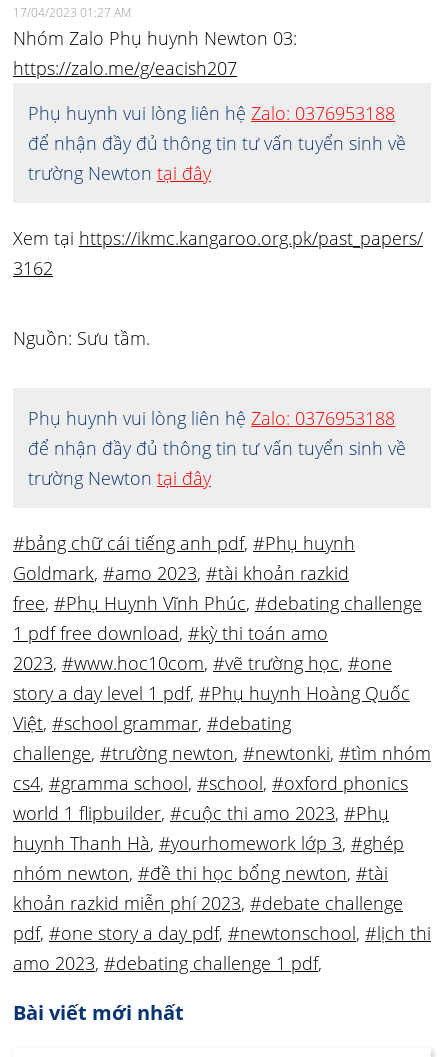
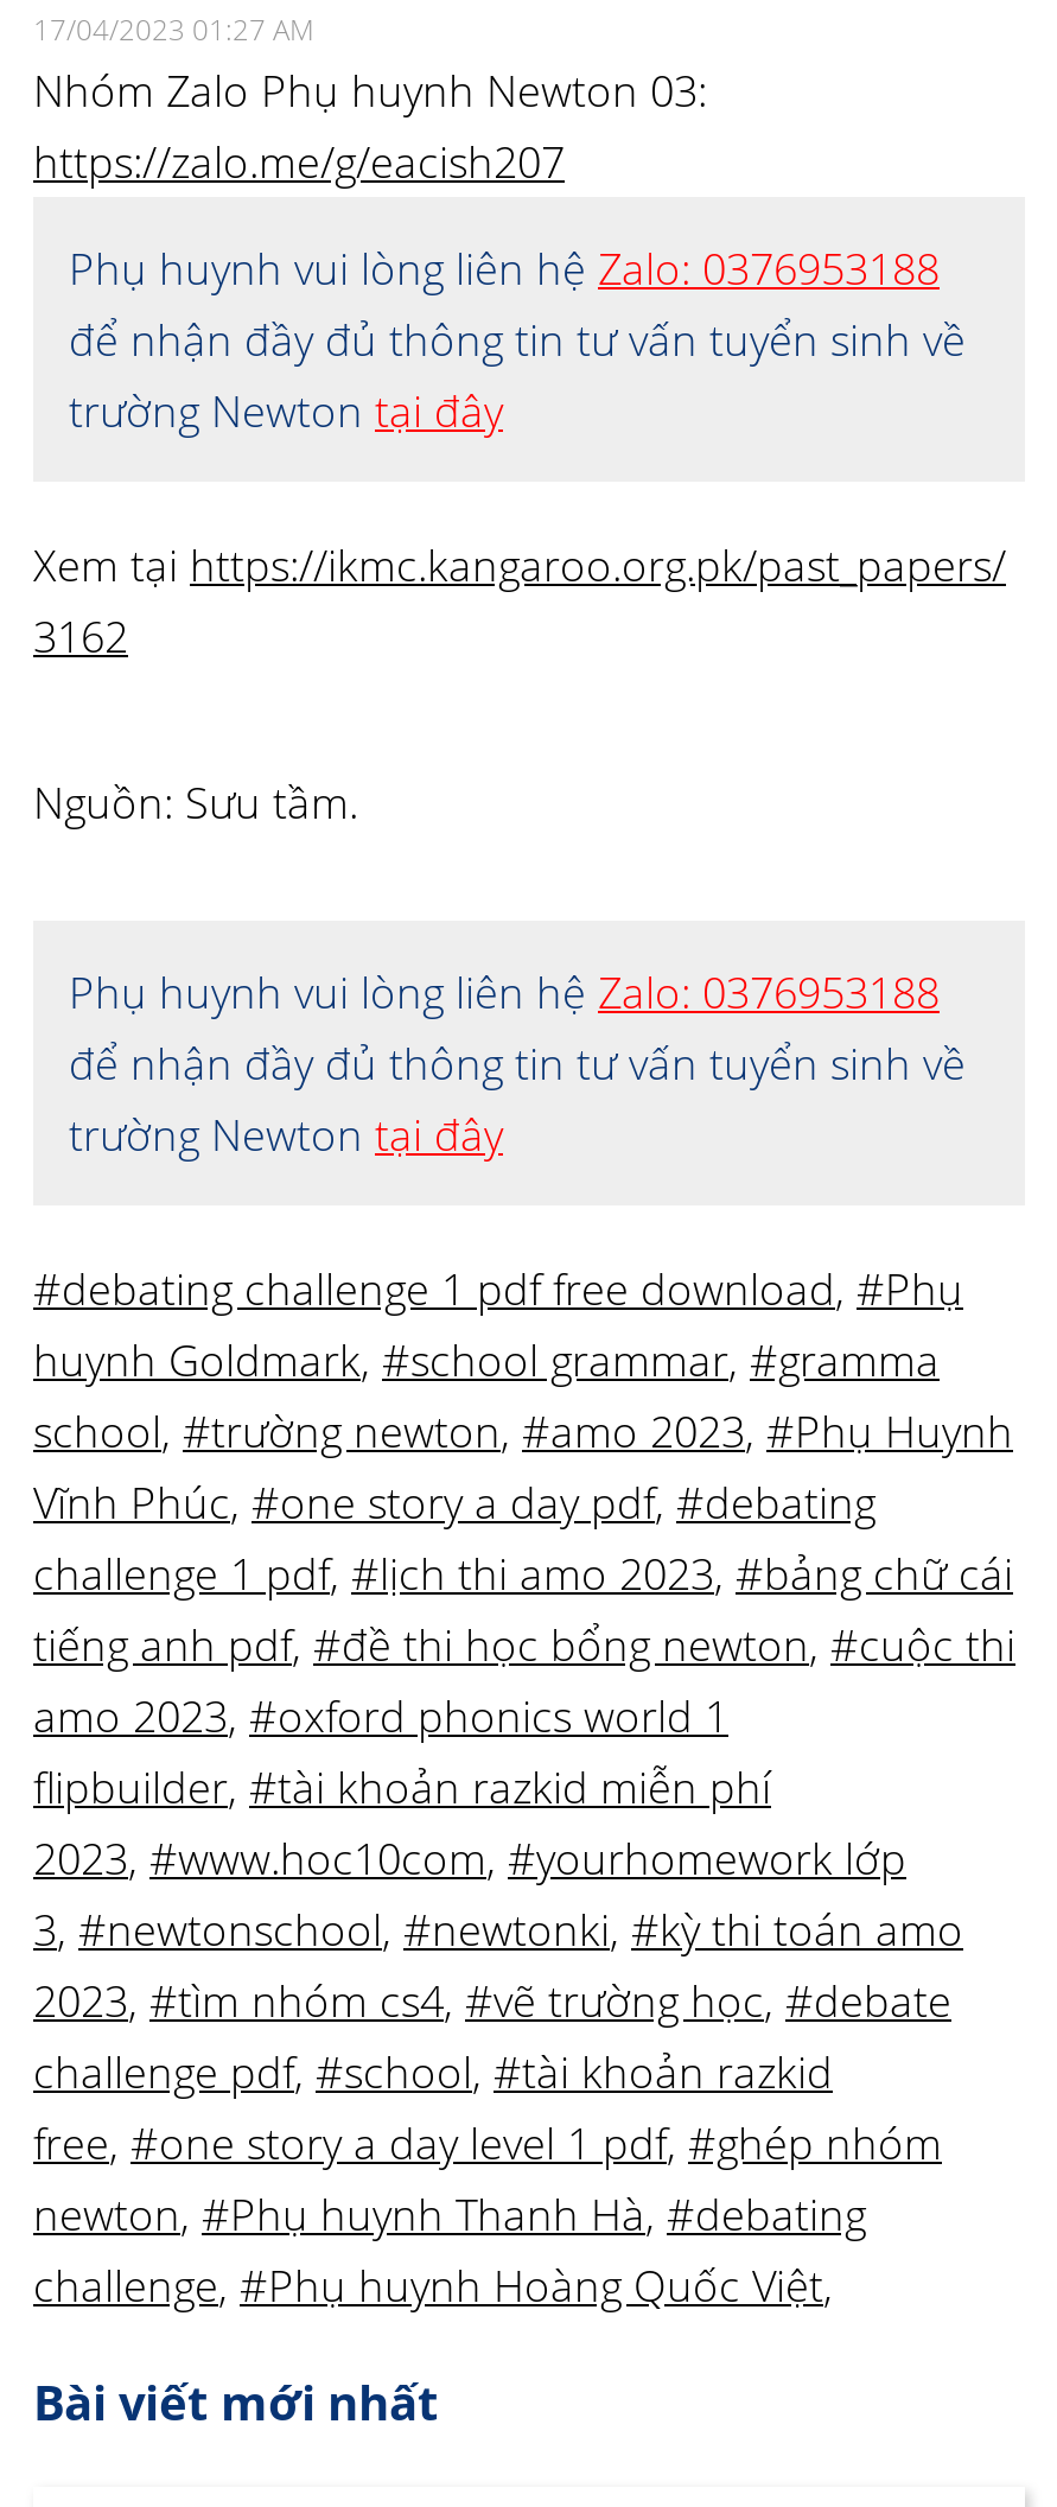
[13,531,431,975] #bảng chữ cái tiếng anh pdf, #Phụ huynh | Goldmark, #amo 2023, #tài khoản razkid | free, #Phụ Huynh Vĩnh Phúc, #debating challenge | 1 pdf free download, #kỳ thi toán amo | 2023, #www.hoc10com, #vẽ trường học, #one | story a day level 1 pdf, #Phụ huynh Hoàng Quốc | Việt, #school grammar, #debating | challenge, #trường newton, #newtonki, #tìm nhóm | cs4, #gramma school, #school, #oxford phonics | world 1 flipbuilder, #cuộc thi amo 2023, #Phụ | huynh Thanh Hà, #yourhomework lớp 3, #ghép | nhóm newton, #đề thi học bổng newton, #tài | khoản razkid miễn phí 2023, #debate challenge | pdf, #one story a day pdf, #newtonschool, #lịch thi | amo 2023, #debating challenge 1 pdf, -> [33,1260,1015,2314] #debating challenge 1 pdf free download, #Phụ | huynh Goldmark, #school grammar, #gramma | school, #trường newton, #amo 2023, #Phụ Huynh | Vĩnh Phúc, #one story a day pdf, #debating | challenge 1 pdf, #lịch thi amo 2023, #bảng chữ cái | tiếng anh pdf, #đề thi học bổng newton, #cuộc thi | amo 2023, #oxford phonics world 1 | flipbuilder, #tài khoản razkid miễn phí | 2023, #www.hoc10com, #yourhomework lớp | 3, #newtonschool, #newtonki, #kỳ thi toán amo | 2023, #tìm nhóm cs4, #vẽ trường học, #debate | challenge pdf, #school, #tài khoản razkid | free, #one story a day level 1 pdf, #ghép nhóm | newton, #Phụ huynh Thanh Hà, #debating | challenge, #Phụ huynh Hoàng Quốc Việt,

